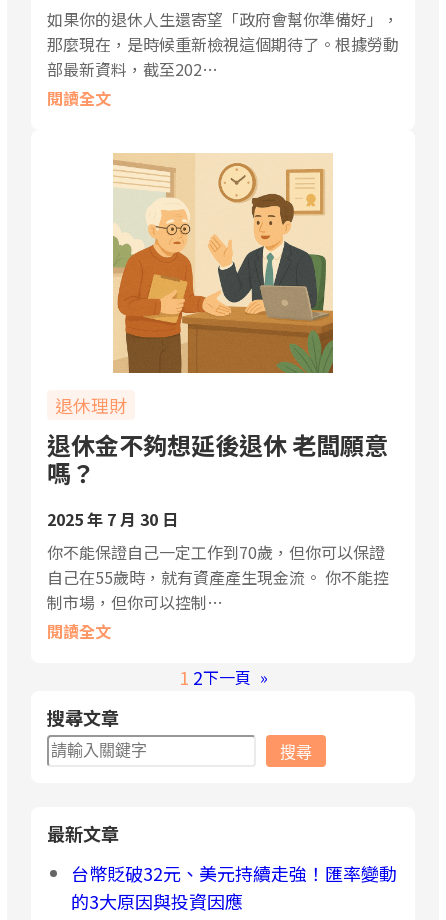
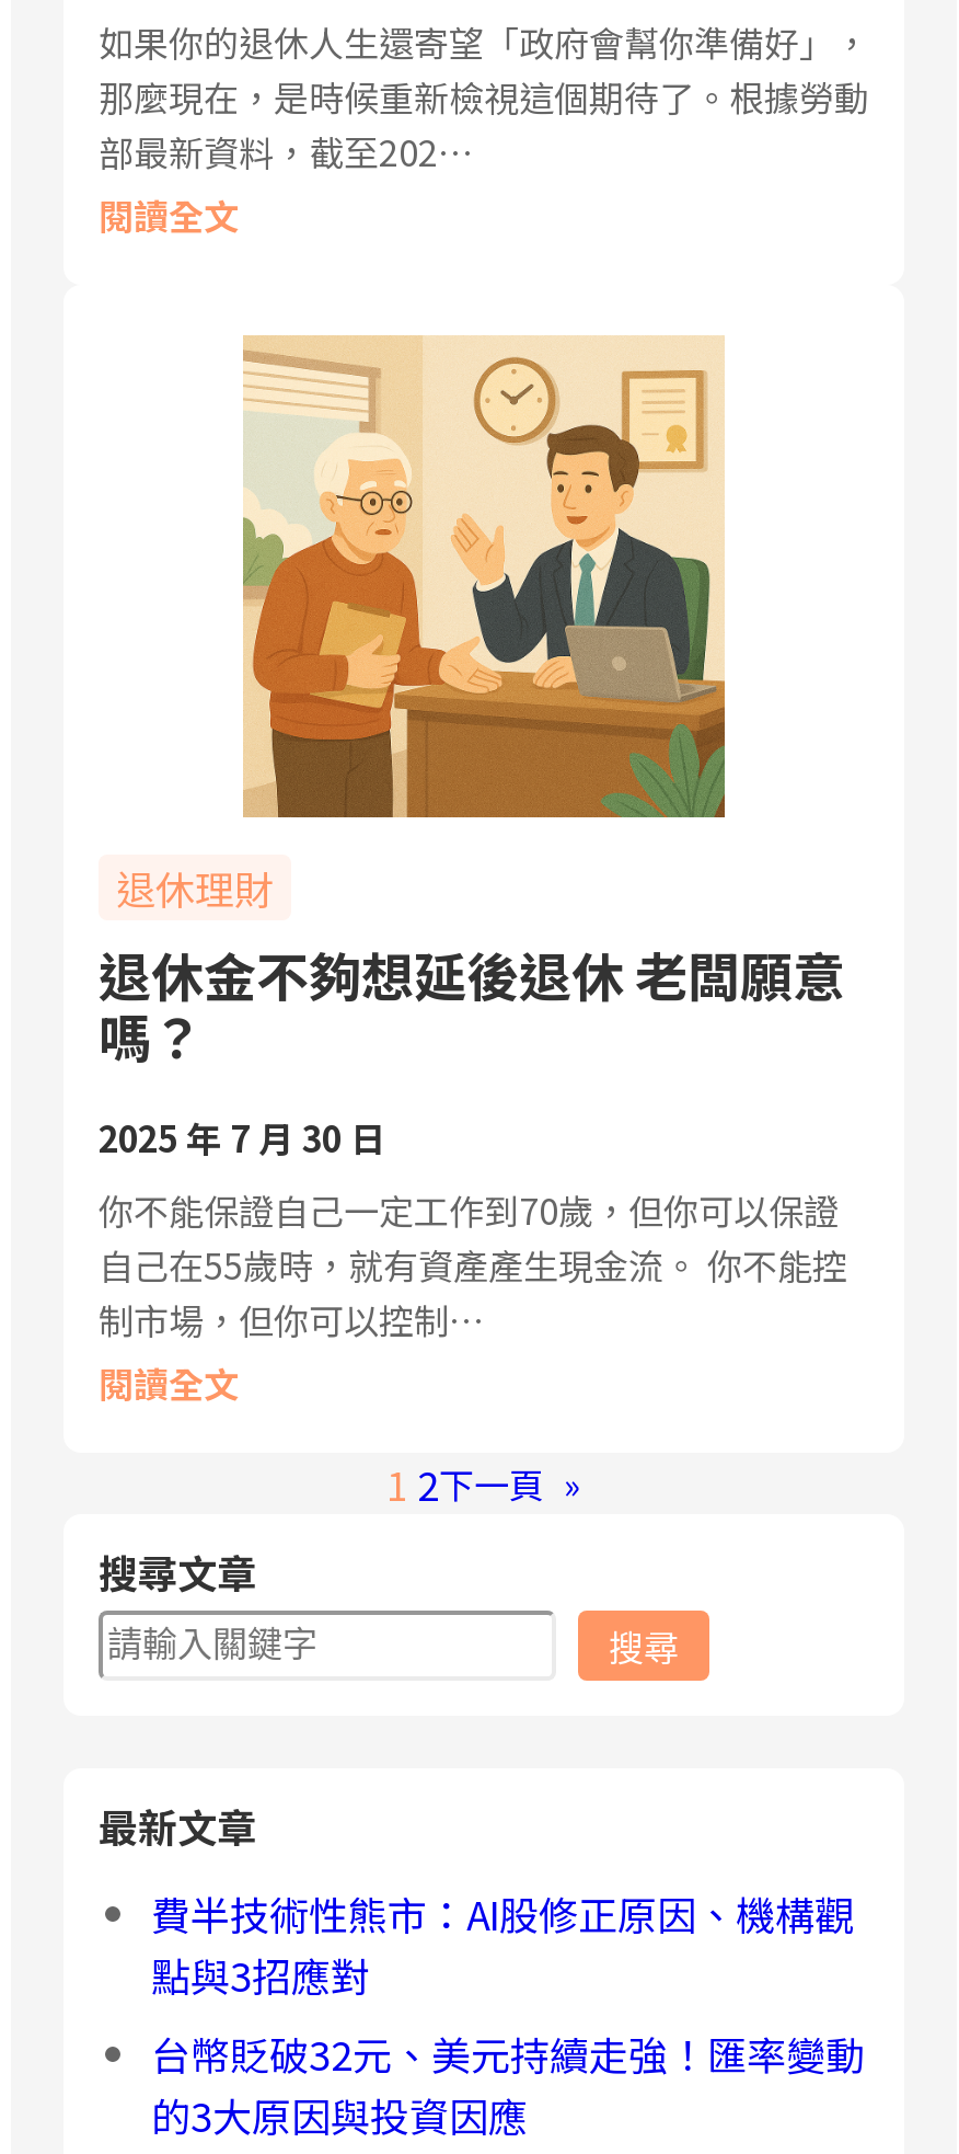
none -> [151,1885,854,2003] 費半技術性熊市：AI股修正原因、機構觀 | 點與3招應對

